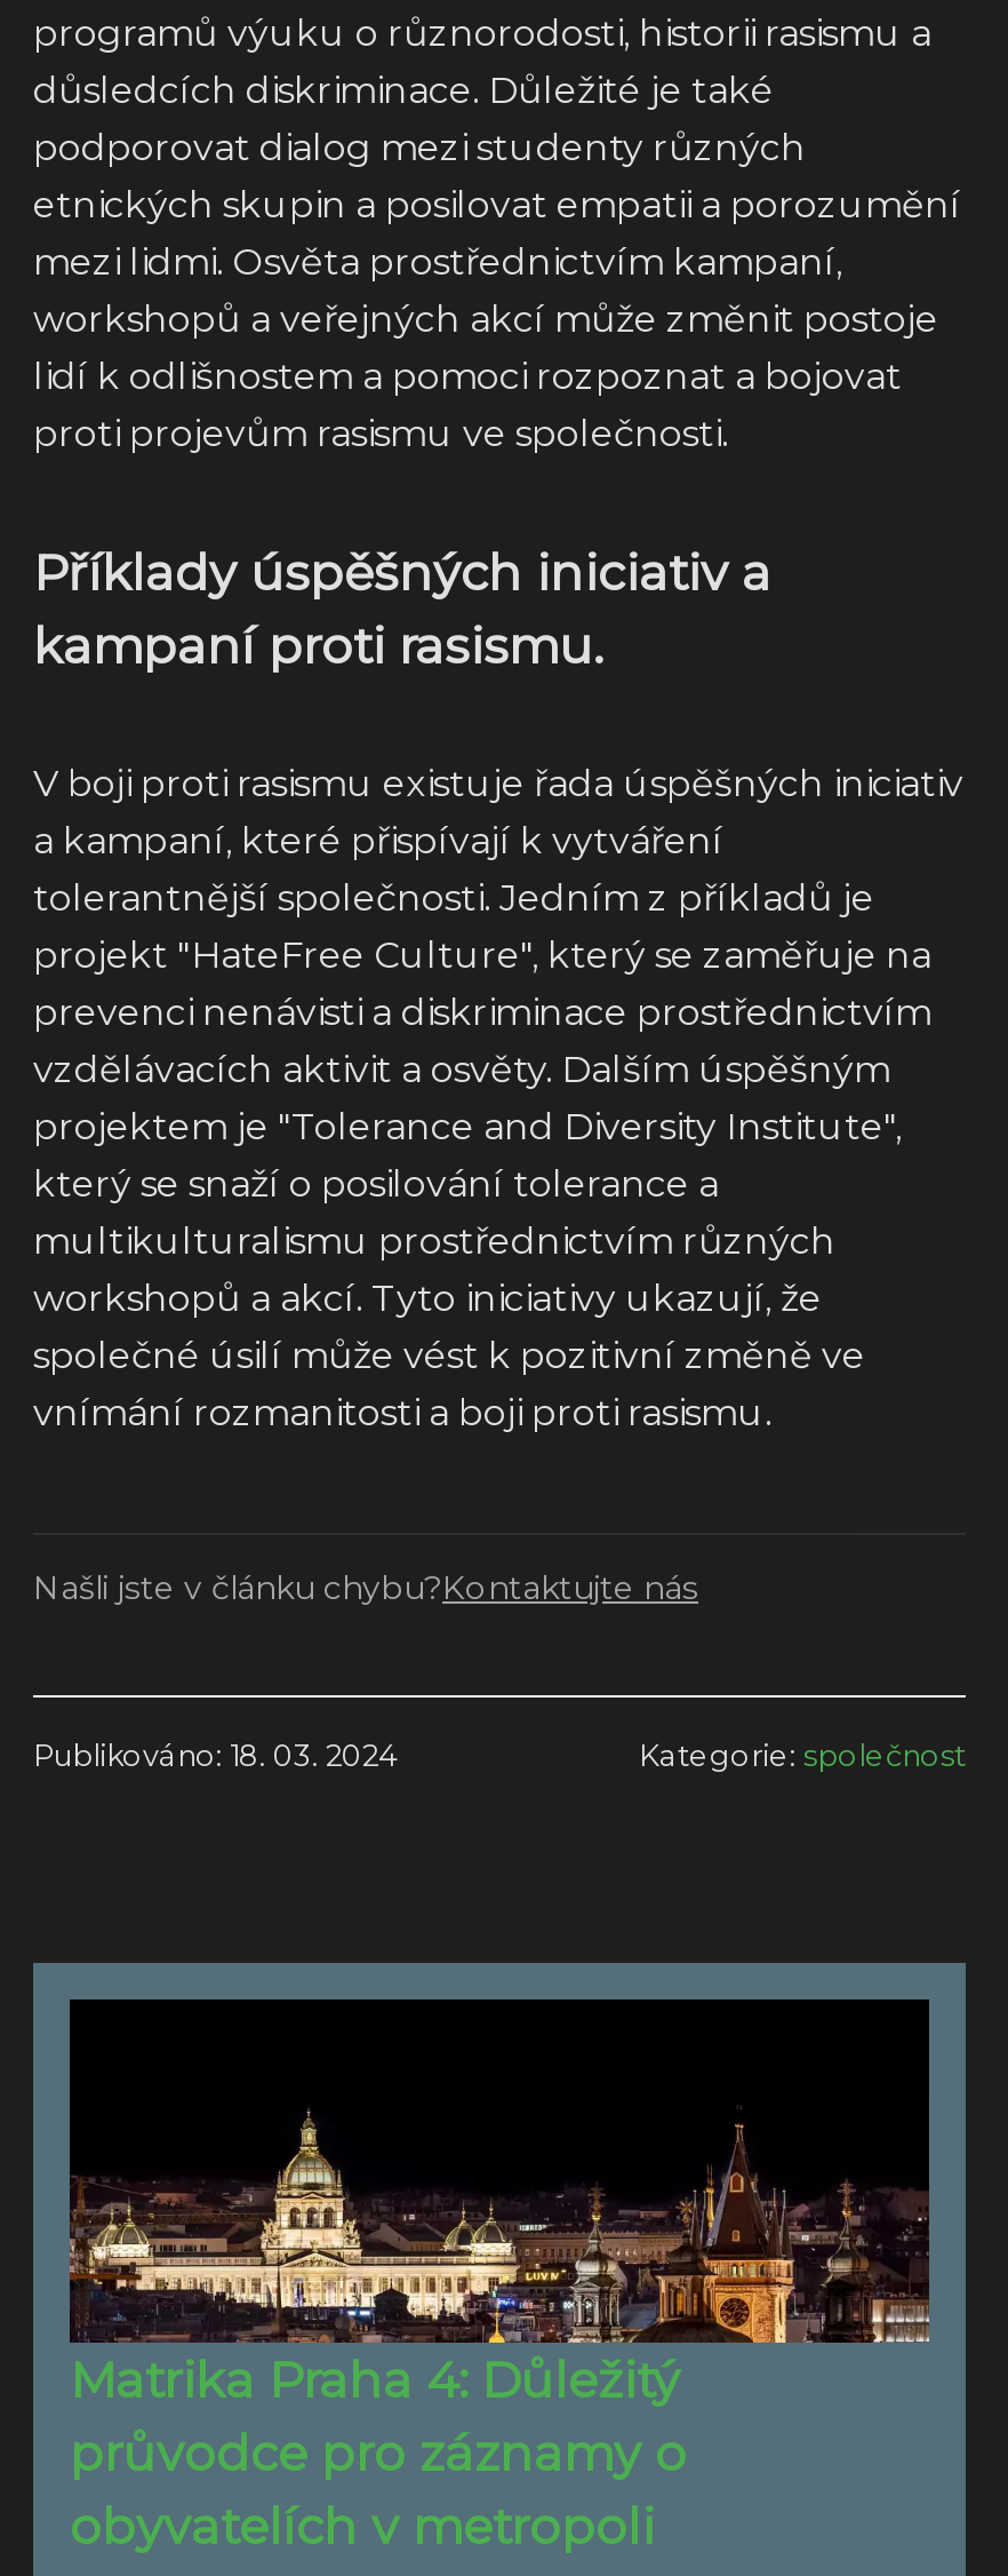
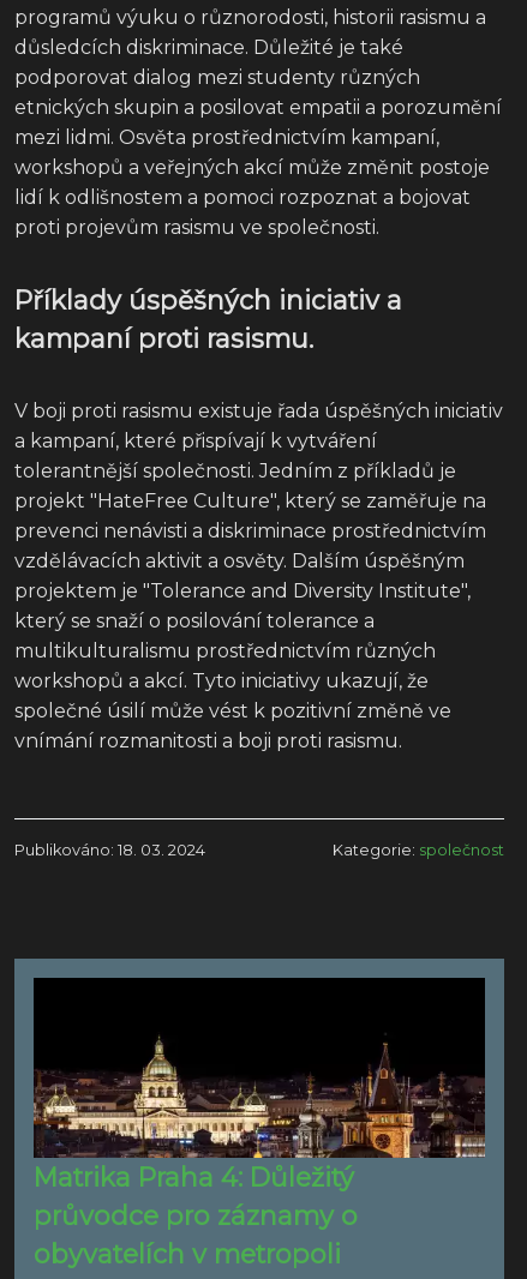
[33,1566,698,1608] Našli jste v článku chybu?Kontaktujte nás -> none

